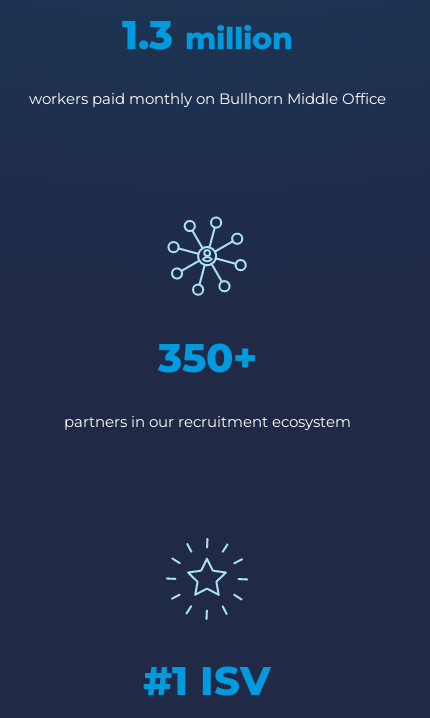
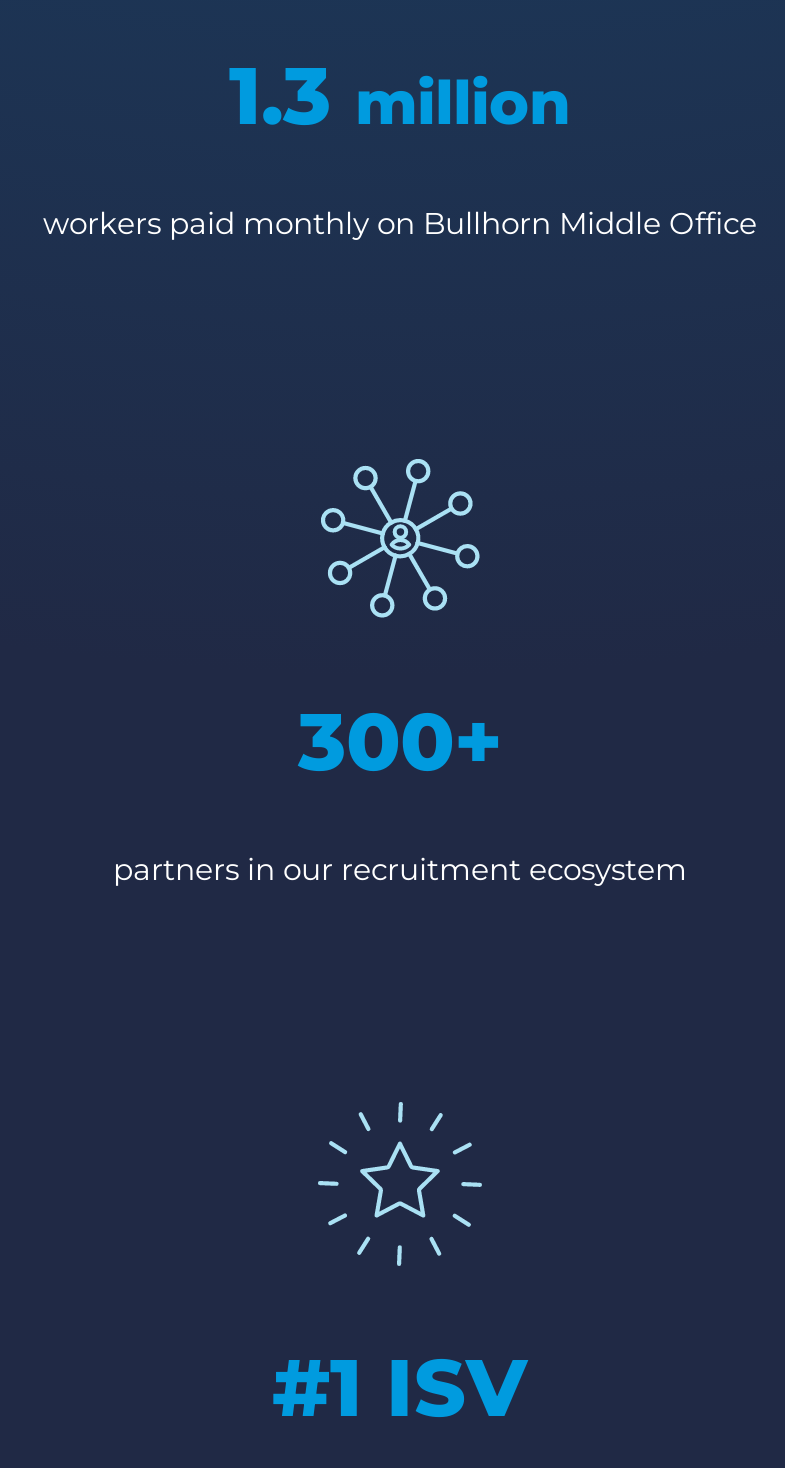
[157,333,256,382] 350+ -> [298,692,502,790] 300+

